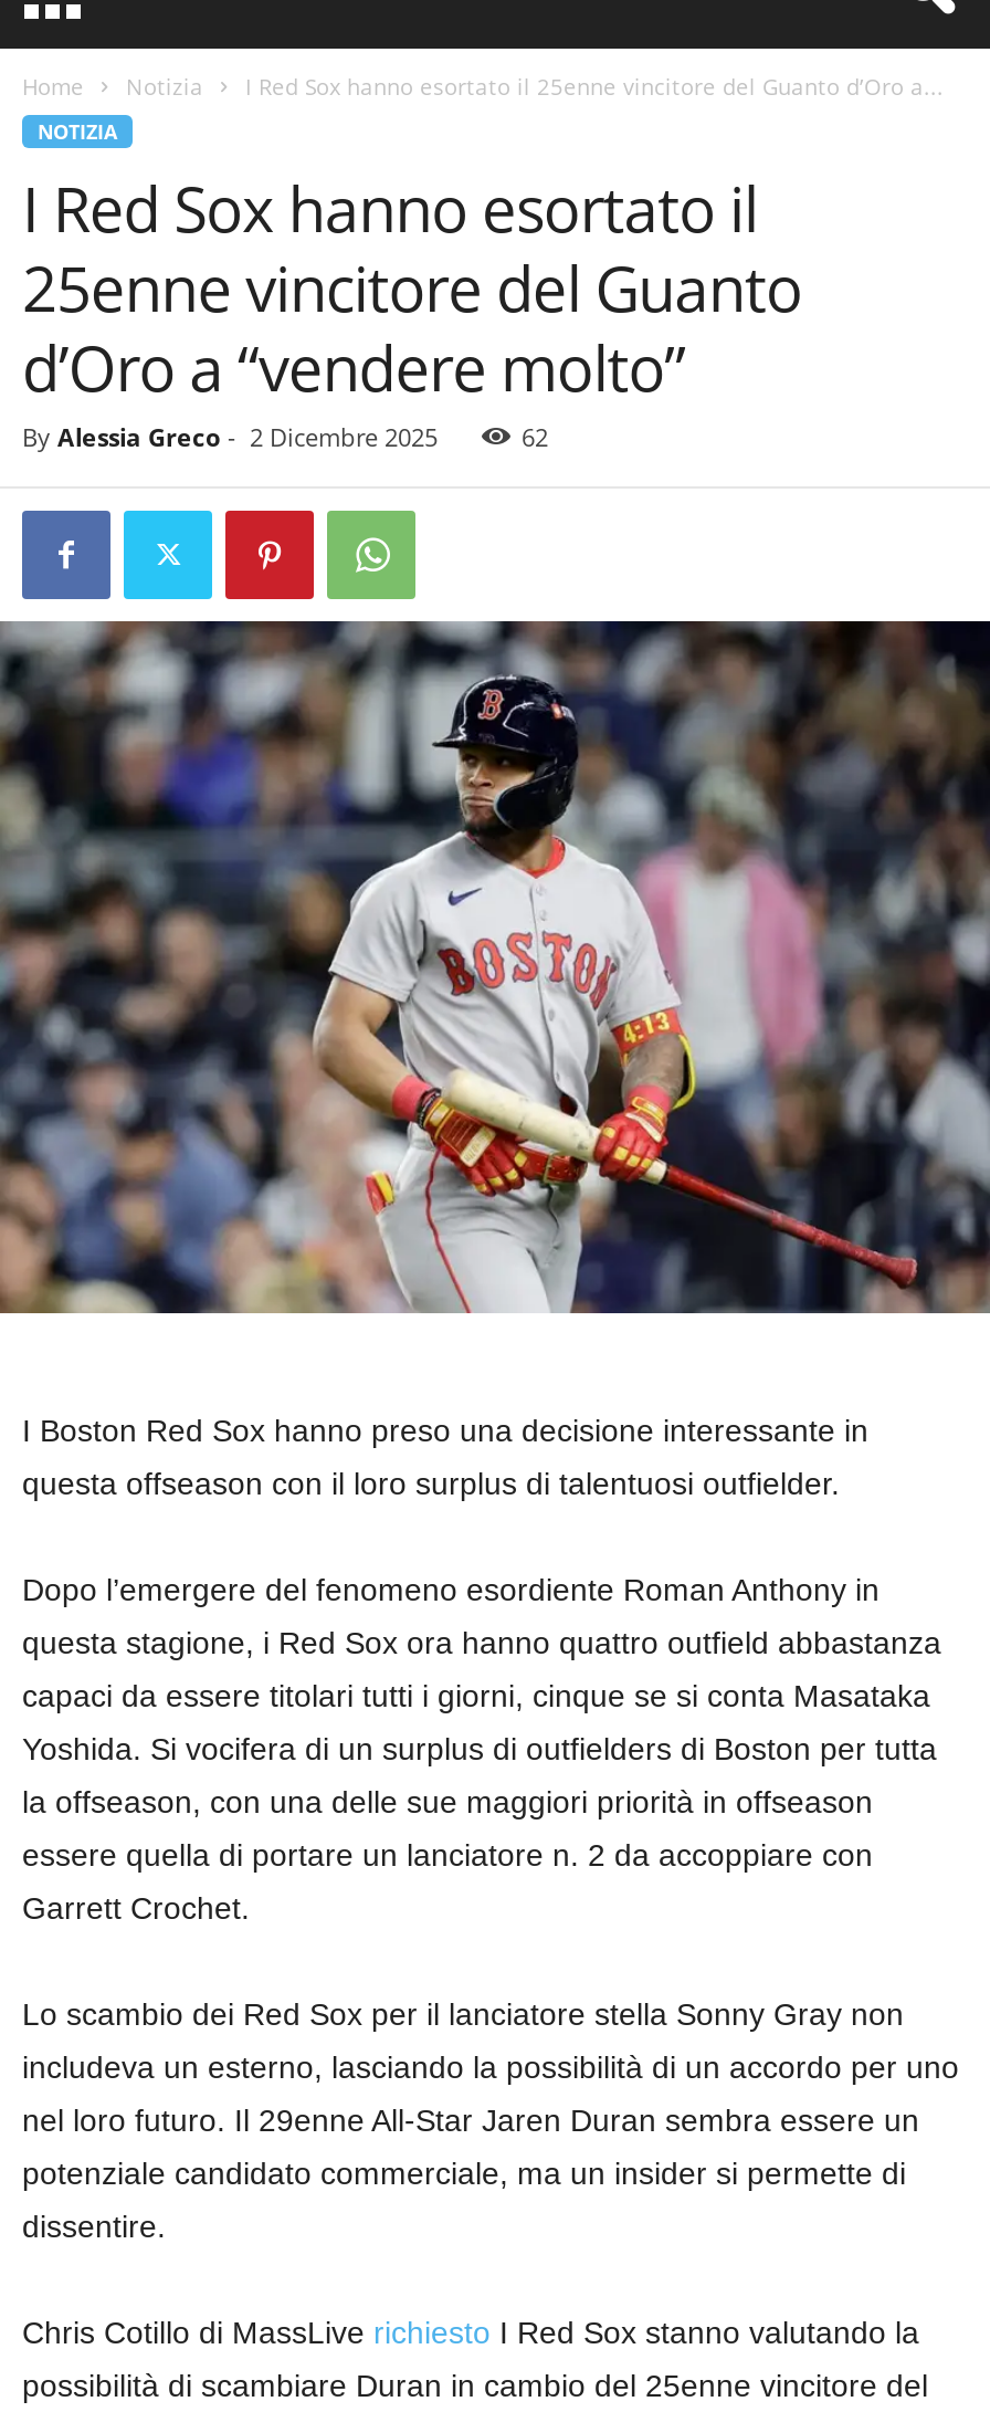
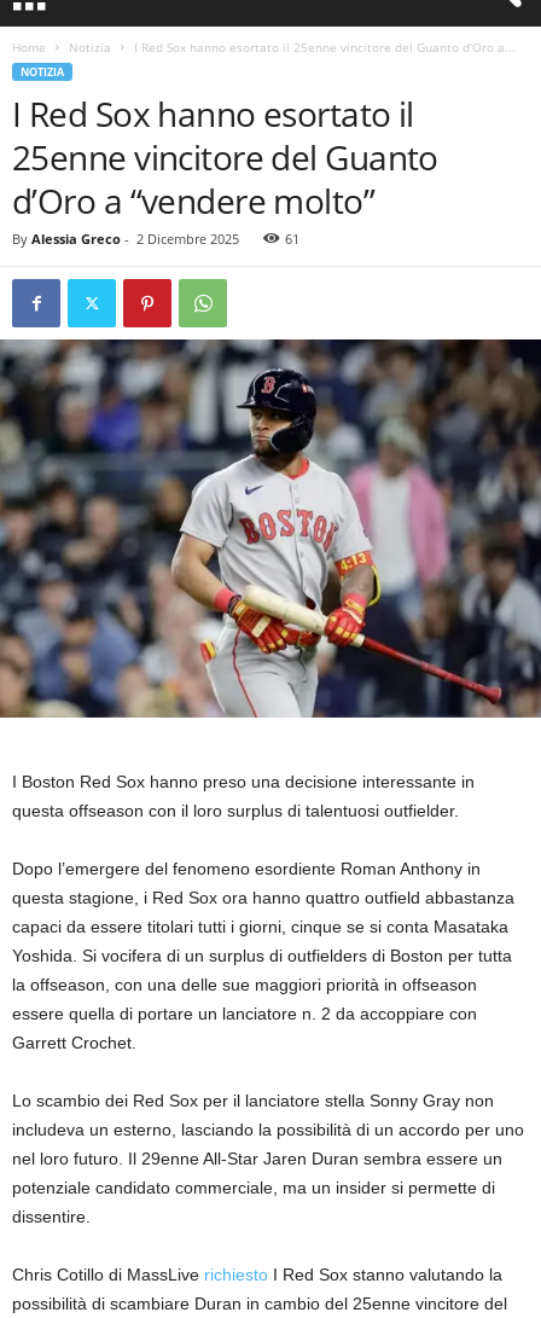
[522,420,548,453] 62 -> [285,230,299,248] 61

